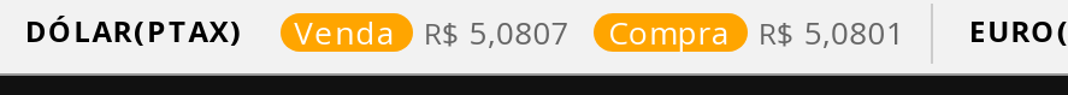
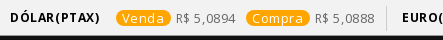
[469,11,570,54] 5,0807 -> [194,9,236,27] 5,0894
[804,11,904,54] 5,0801 -> [333,9,375,27] 5,0888

